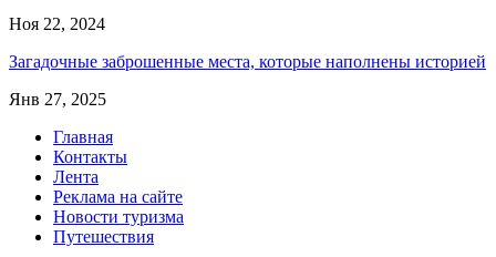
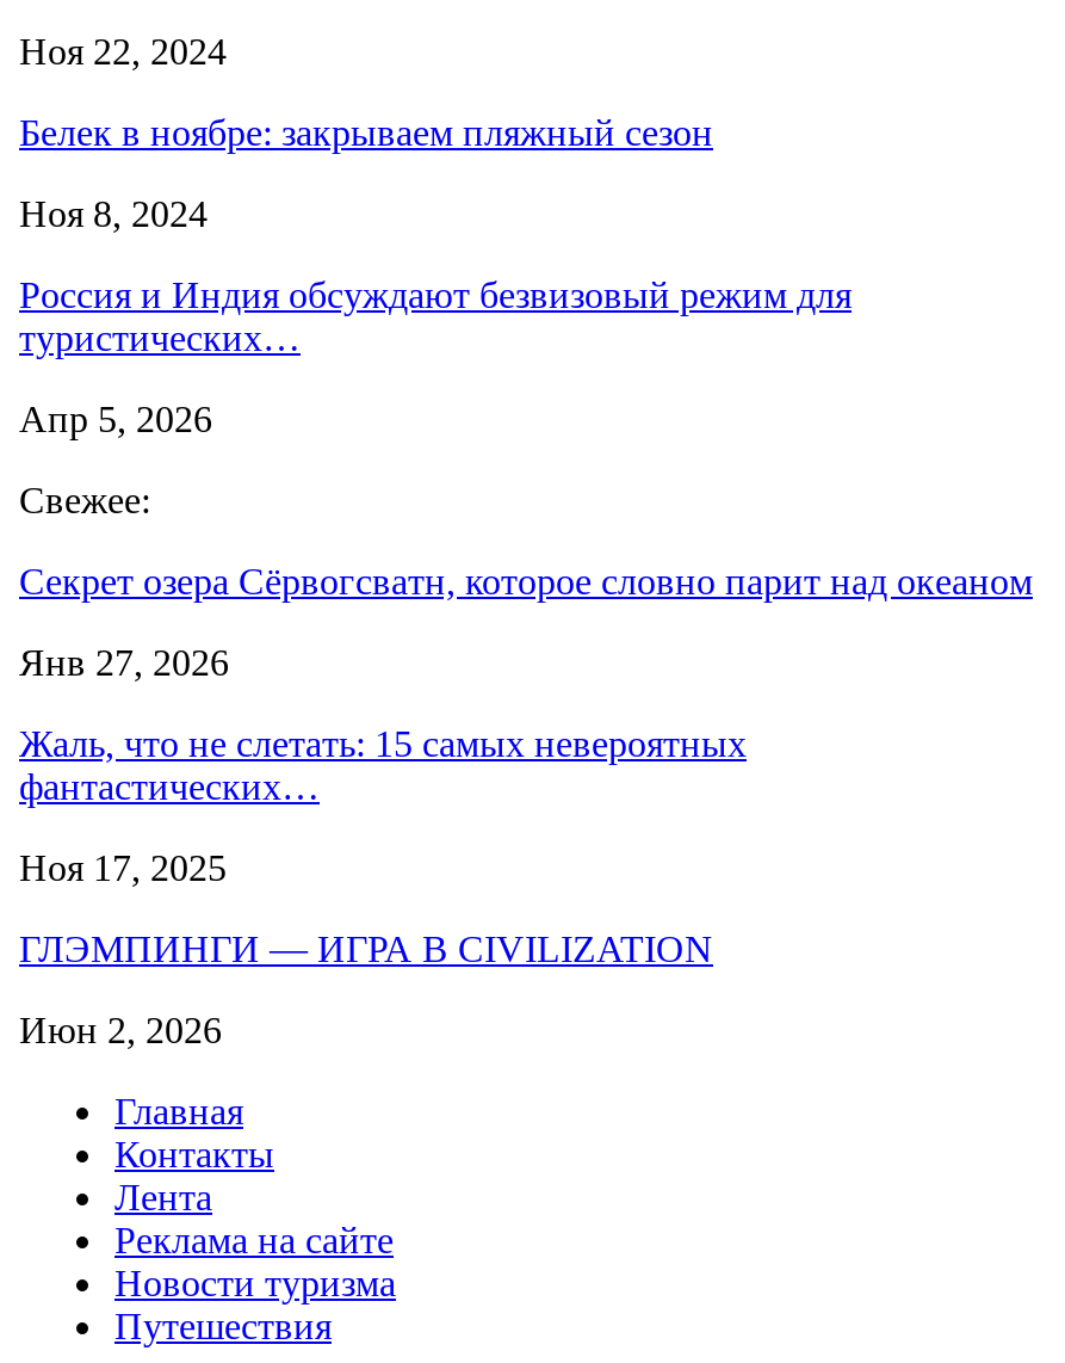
[9,52,486,108] Загадочные заброшенные места, которые наполнены историей | Янв 27, 2025 -> [19,112,1033,1050] Белек в ноябре: закрываем пляжный сезон | Ноя 8, 2024 | Россия и Индия обсуждают безвизовый режим для | туристических… | Апр 5, 2026 | Свежее: | Секрет озера Сёрвогсватн, которое словно парит над океаном | Янв 27, 2026 | Жаль, что не слетать: 15 самых невероятных | фантастических… | Ноя 17, 2025 | ГЛЭМПИНГИ — ИГРА В CIVILIZATION | Июн 2, 2026

